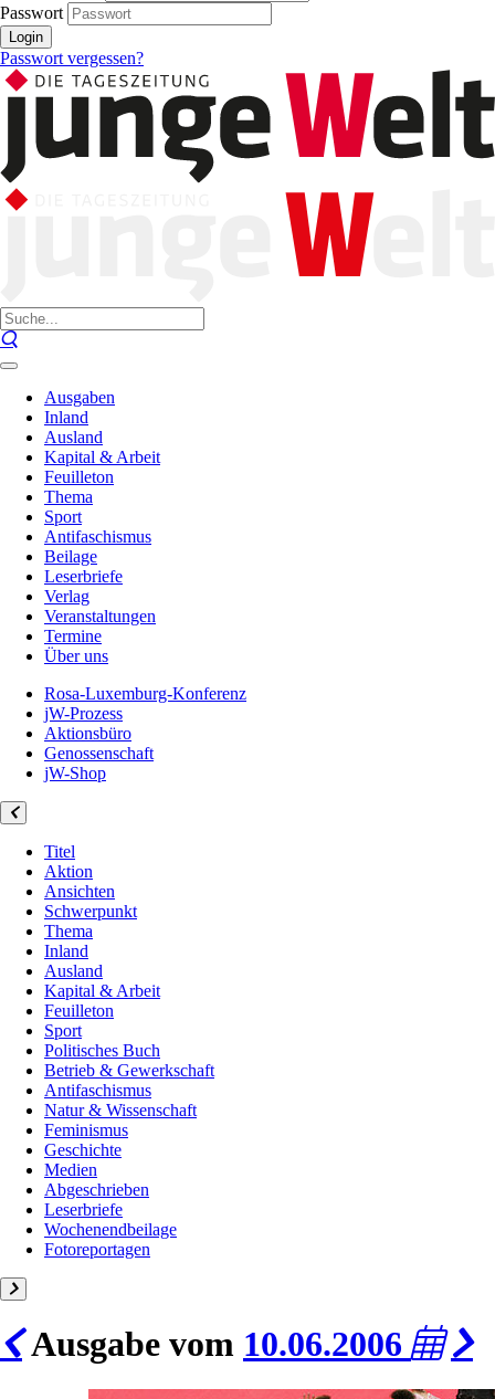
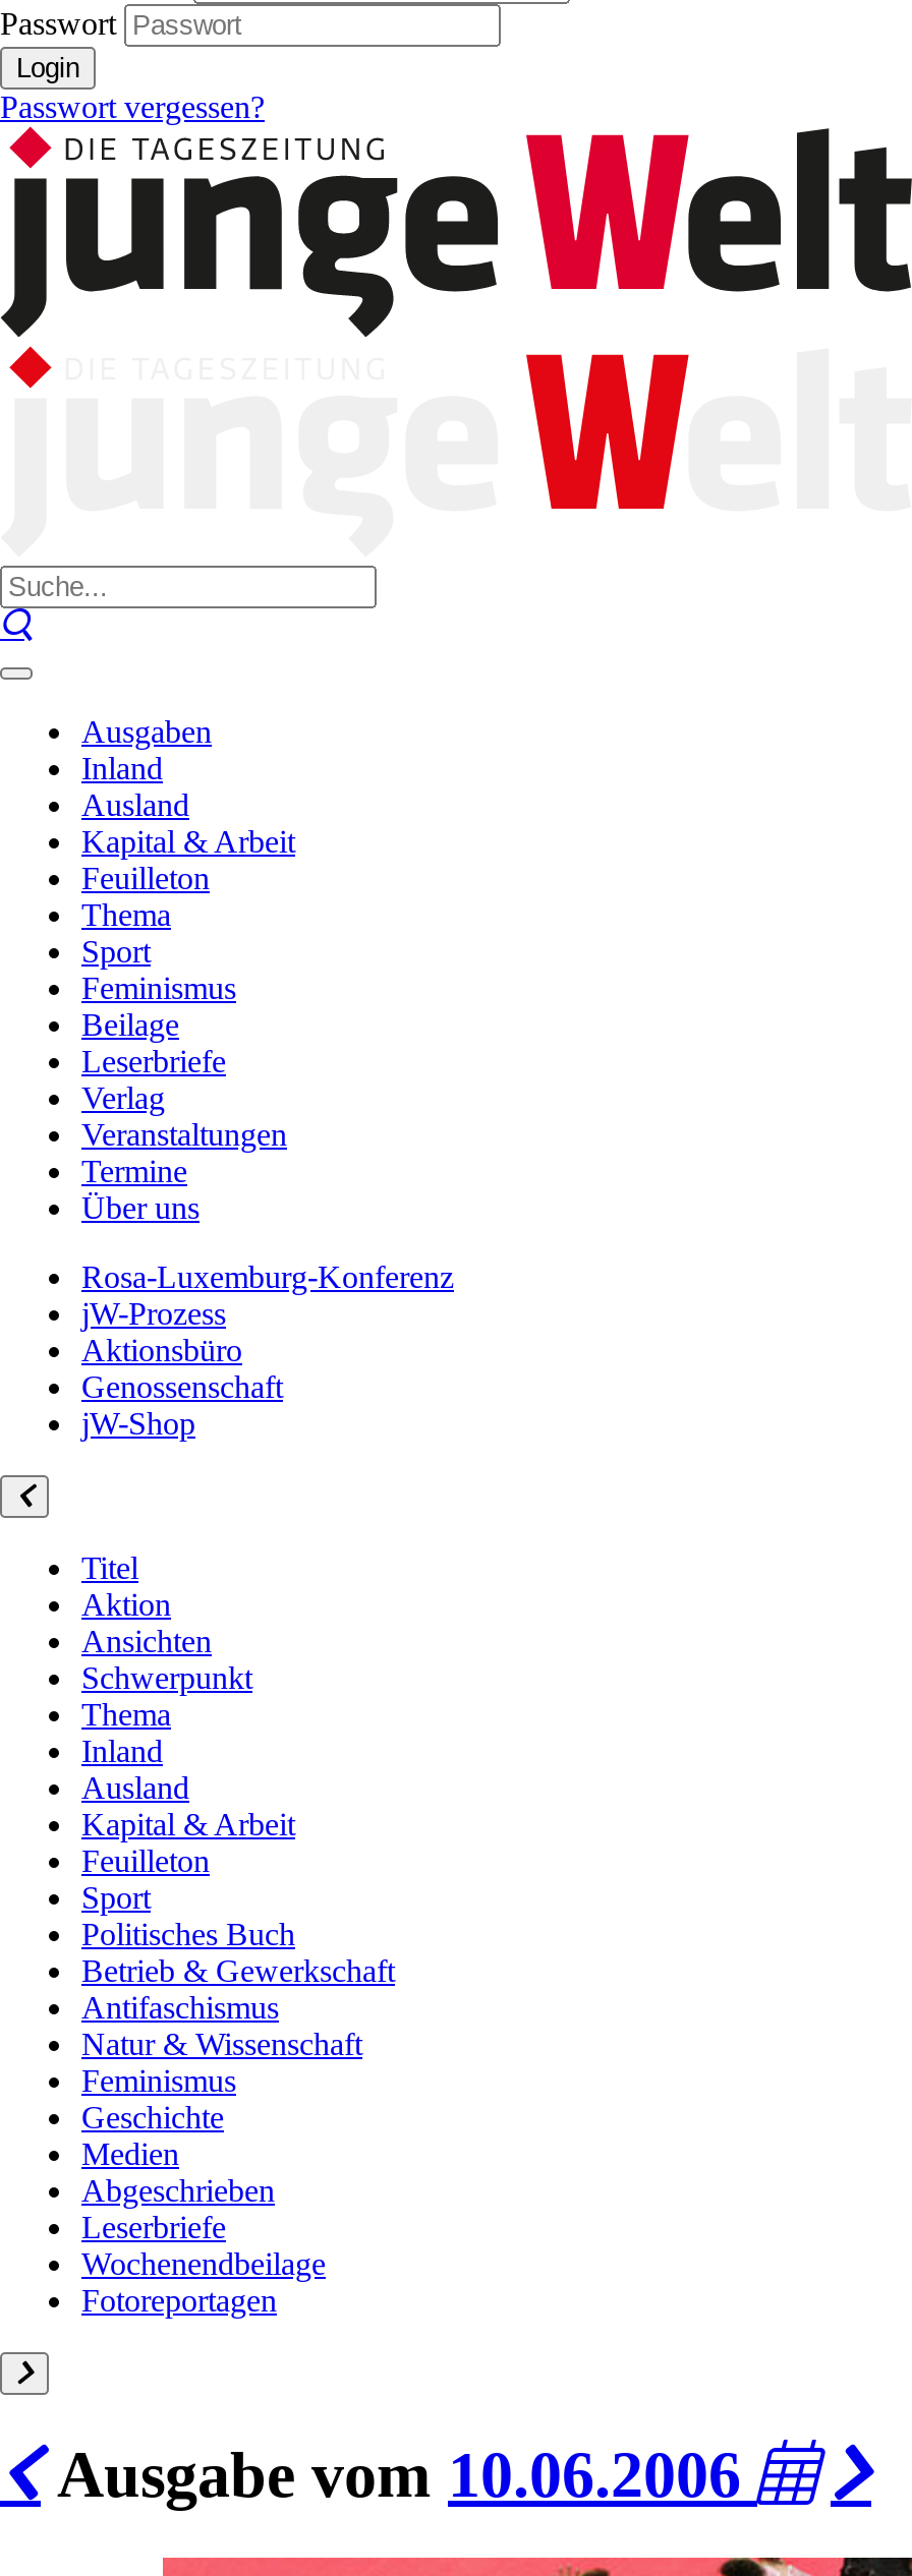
[44,527,151,546] Antifaschismus -> [81,971,236,1005] Feminismus

